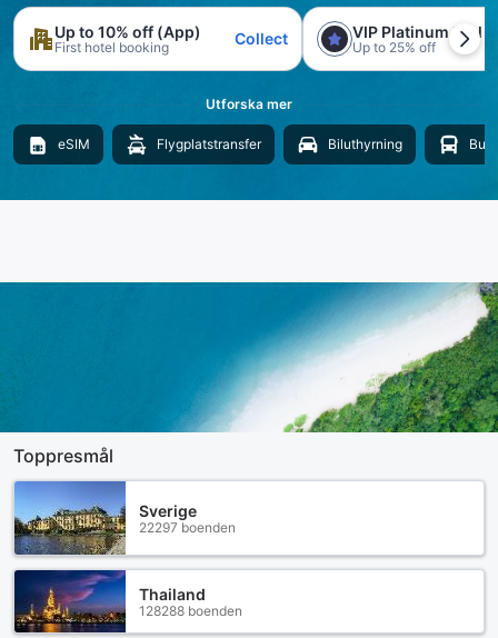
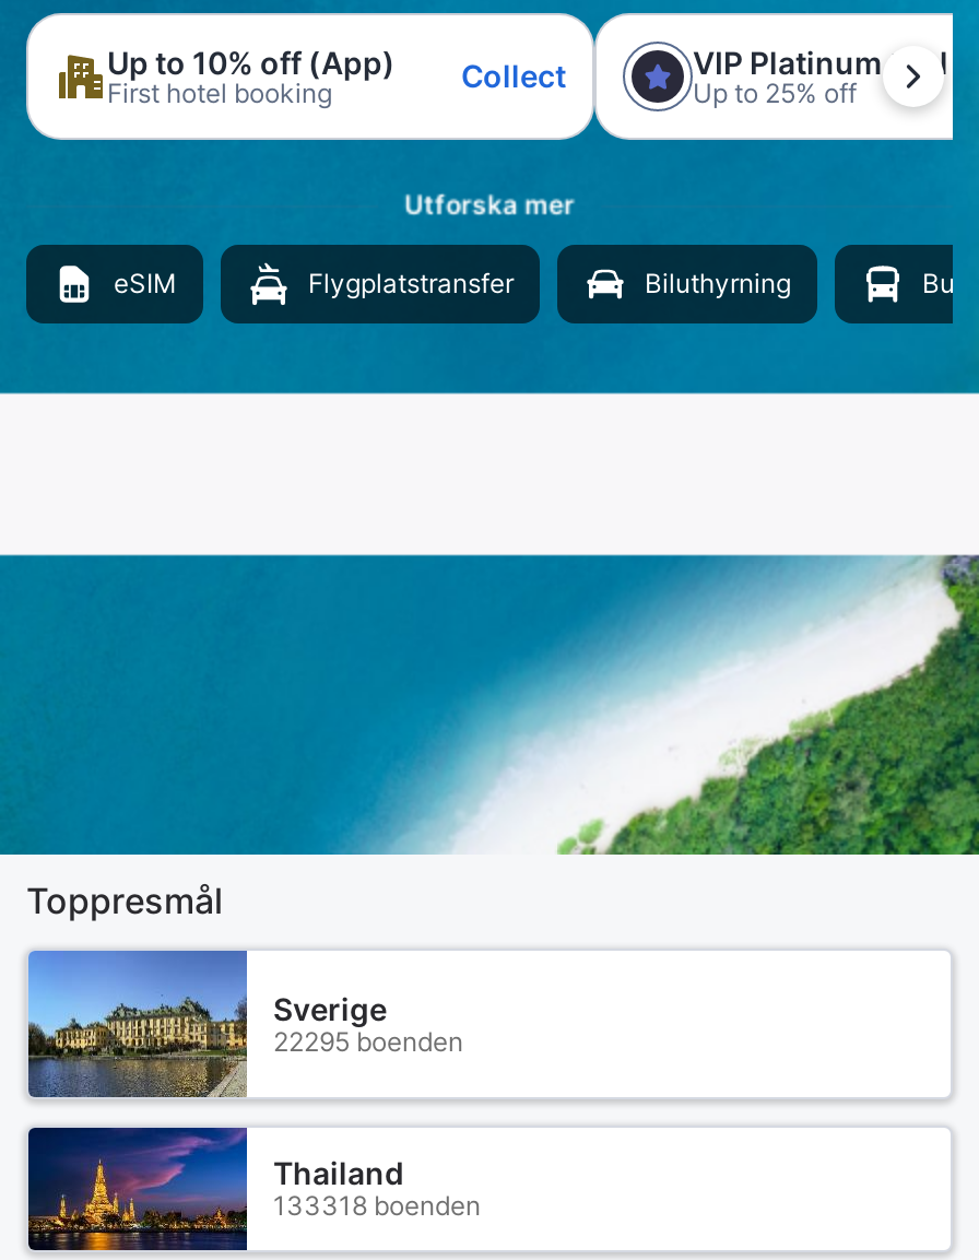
[139,519,236,535] 22297 boenden -> [273,1025,463,1057] 22295 boenden
[139,602,242,619] 128288 boenden -> [273,1189,481,1222] 133318 boenden

